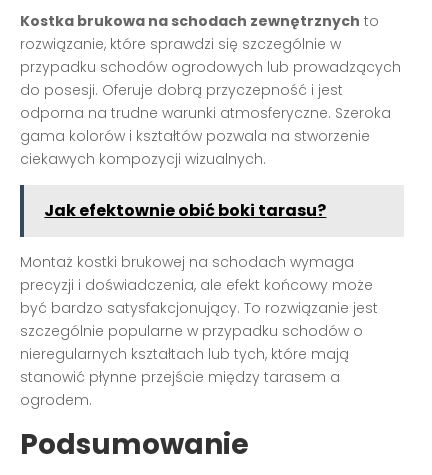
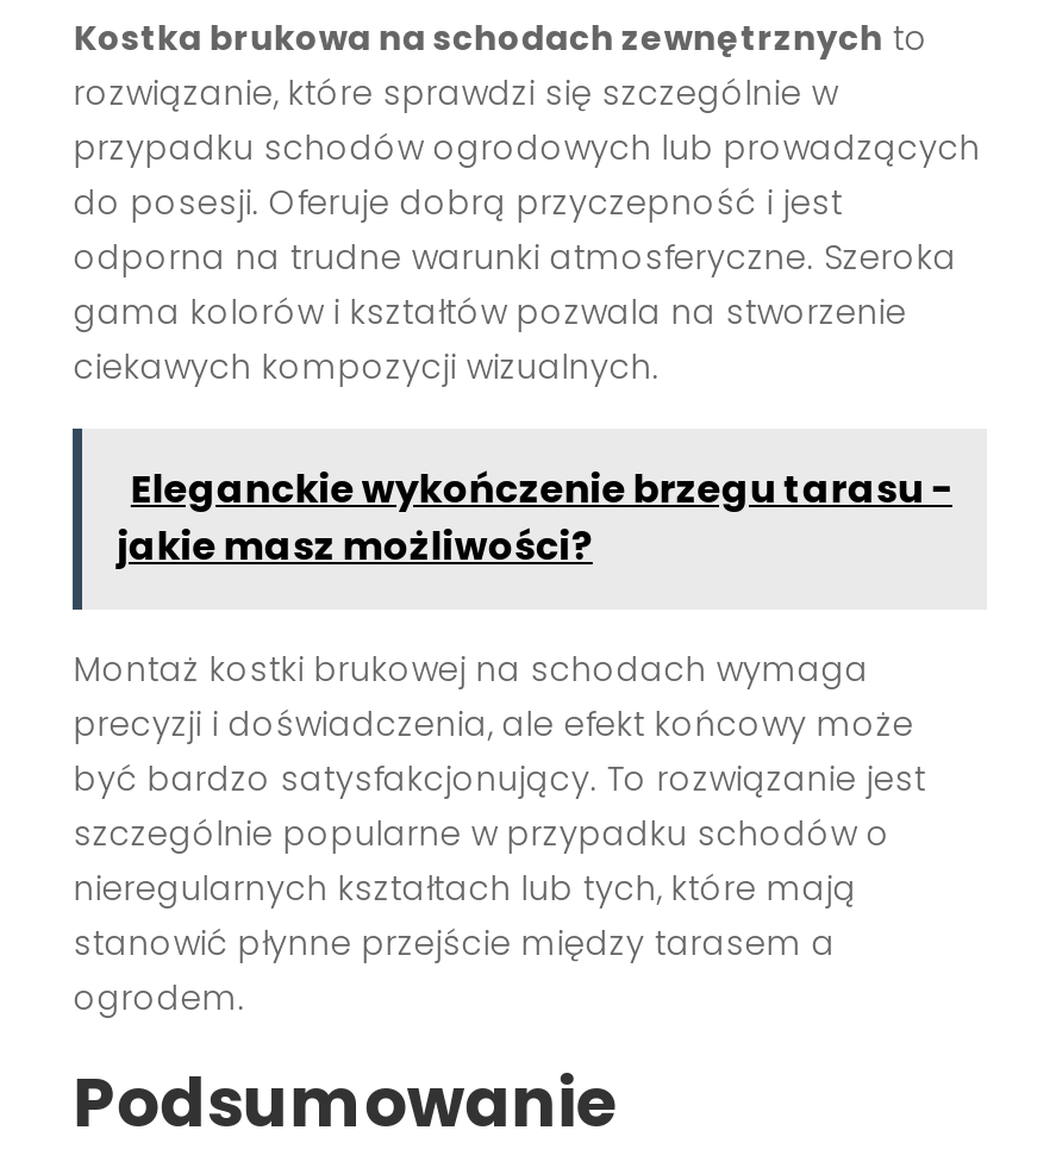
[44,199,326,222] Jak efektownie obić boki tarasu? -> [116,462,952,574] Eleganckie wykończenie brzegu tarasu - | jakie masz możliwości?

